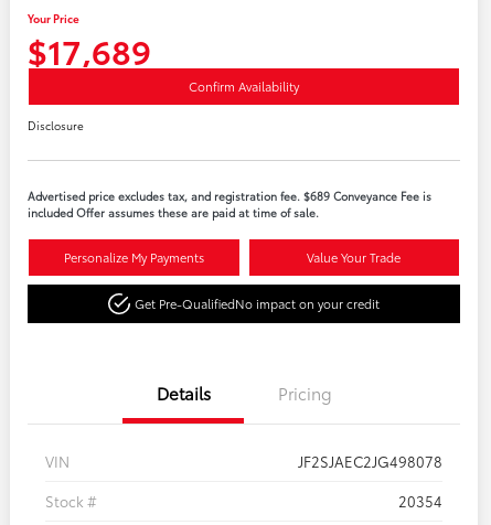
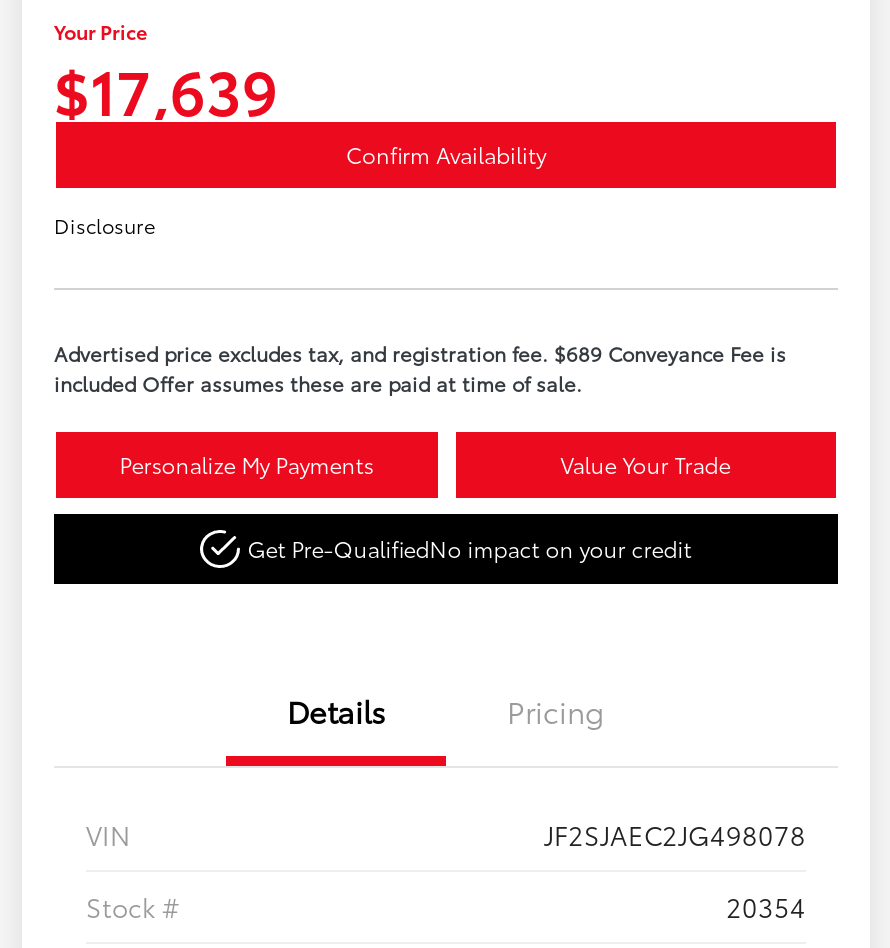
[28,26,151,74] $17,689 -> [54,46,278,132] $17,639

